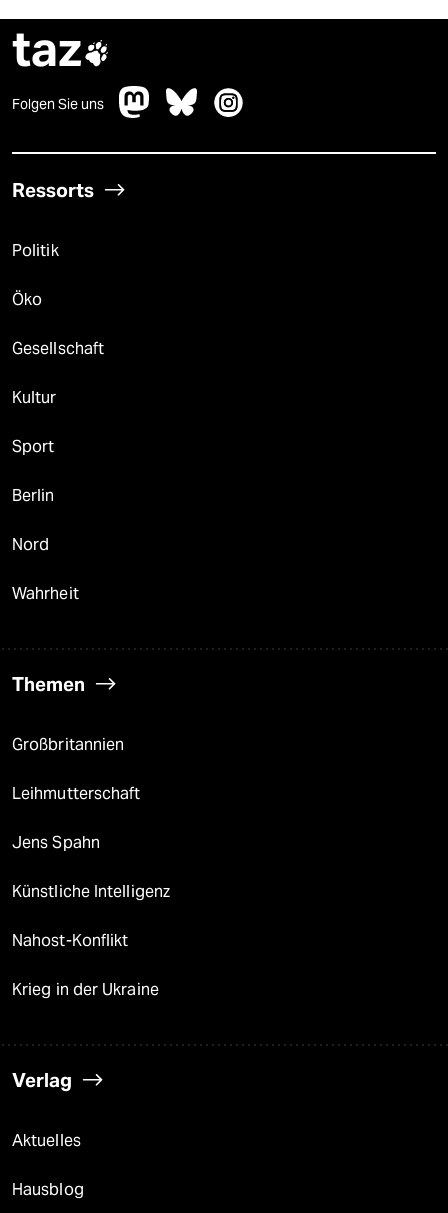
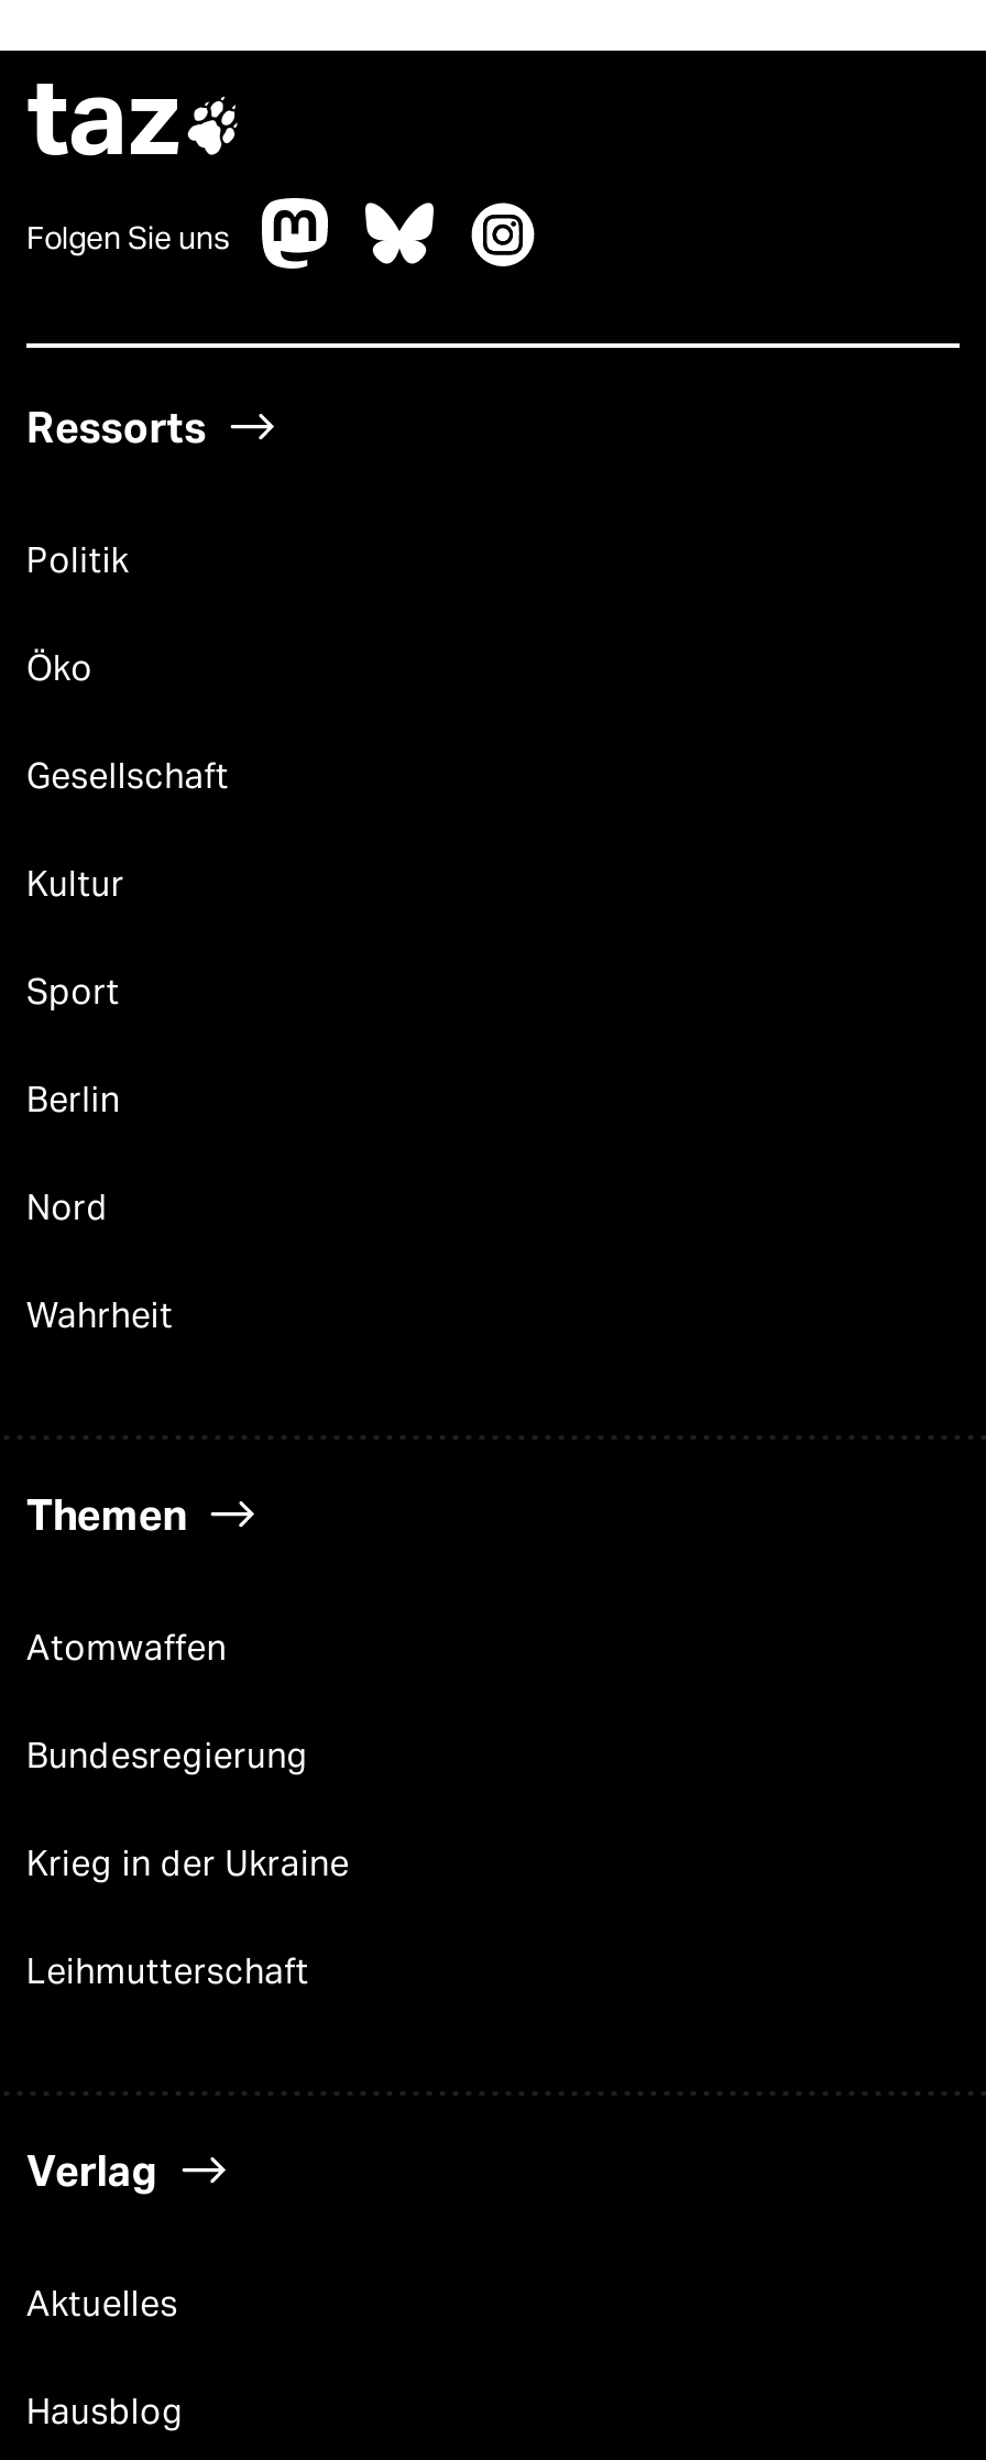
[12,735,124,754] Großbritannien -> [26,1627,309,1777] Atomwaffen | Bundesregierung
moved [12,784,140,803] -> [26,1951,309,1993]: Leihmutterschaft
[12,833,170,950] Jens Spahn | Künstliche Intelligenz | Nahost-Konflikt -> none
moved [12,980,159,999] -> [26,1843,350,1885]: Krieg in der Ukraine

